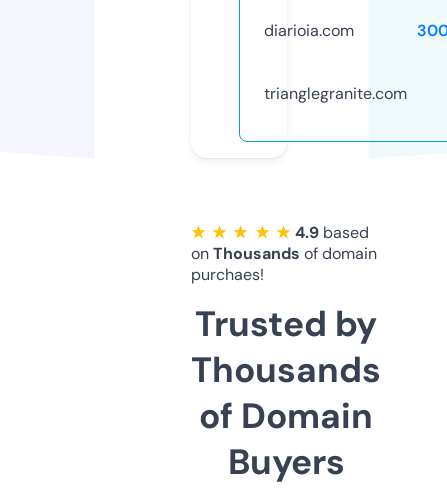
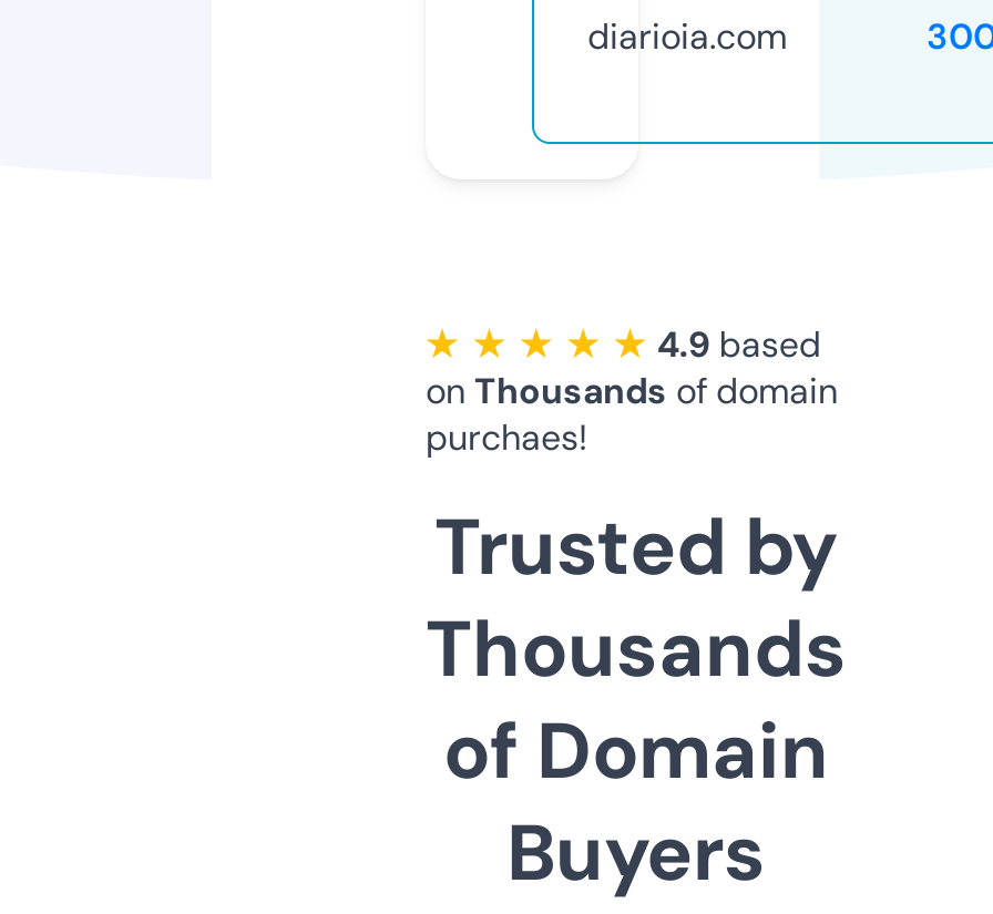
[264,83,407,104] trianglegranite.com -> none

